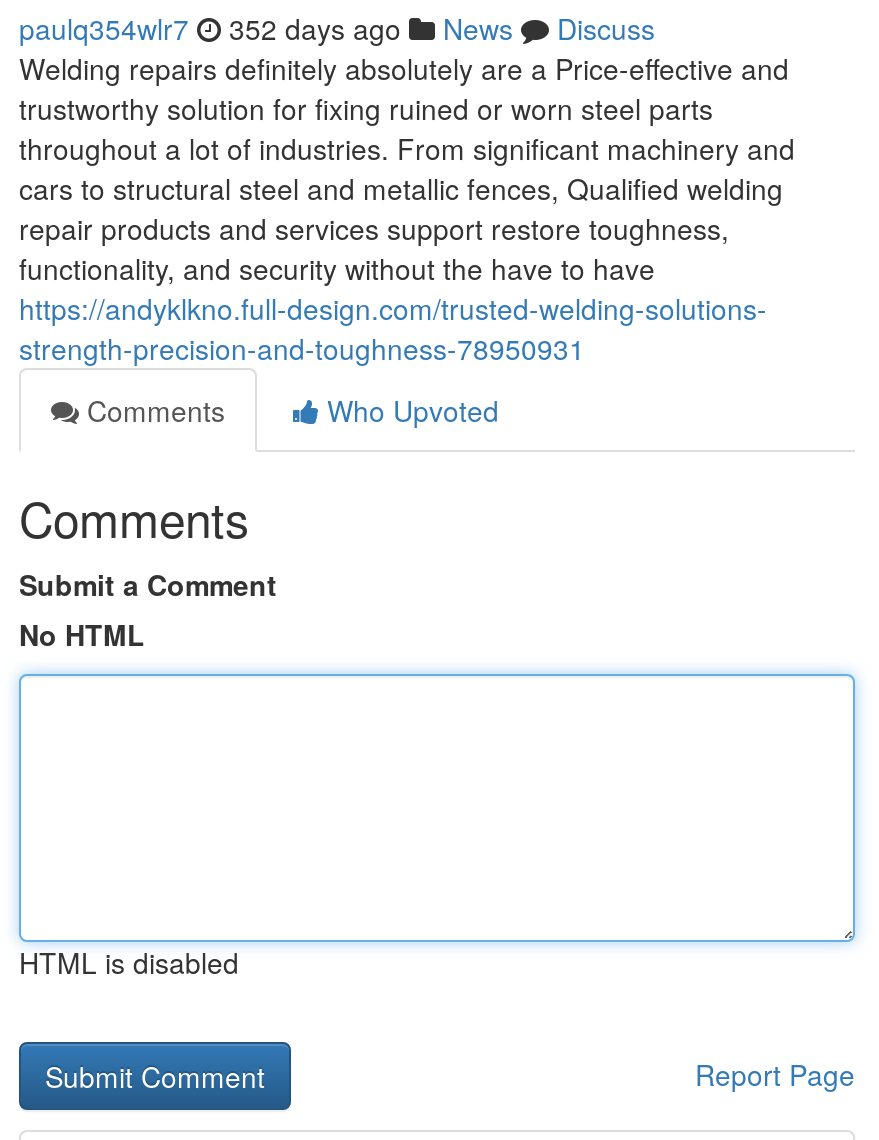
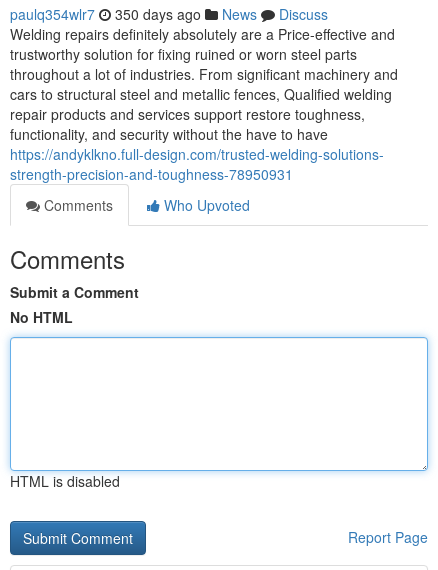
[19,8,655,48] paulq354wlr7 352 days ago News Discuss -> [10,4,328,24] paulq354wlr7 350 days ago News Discuss

